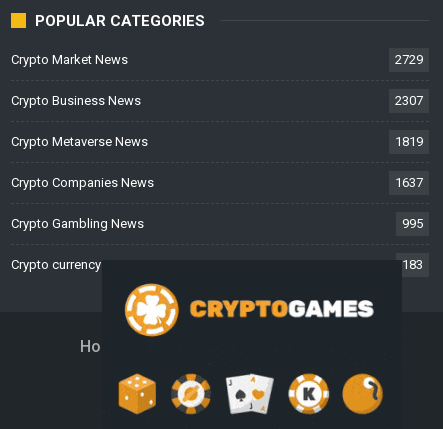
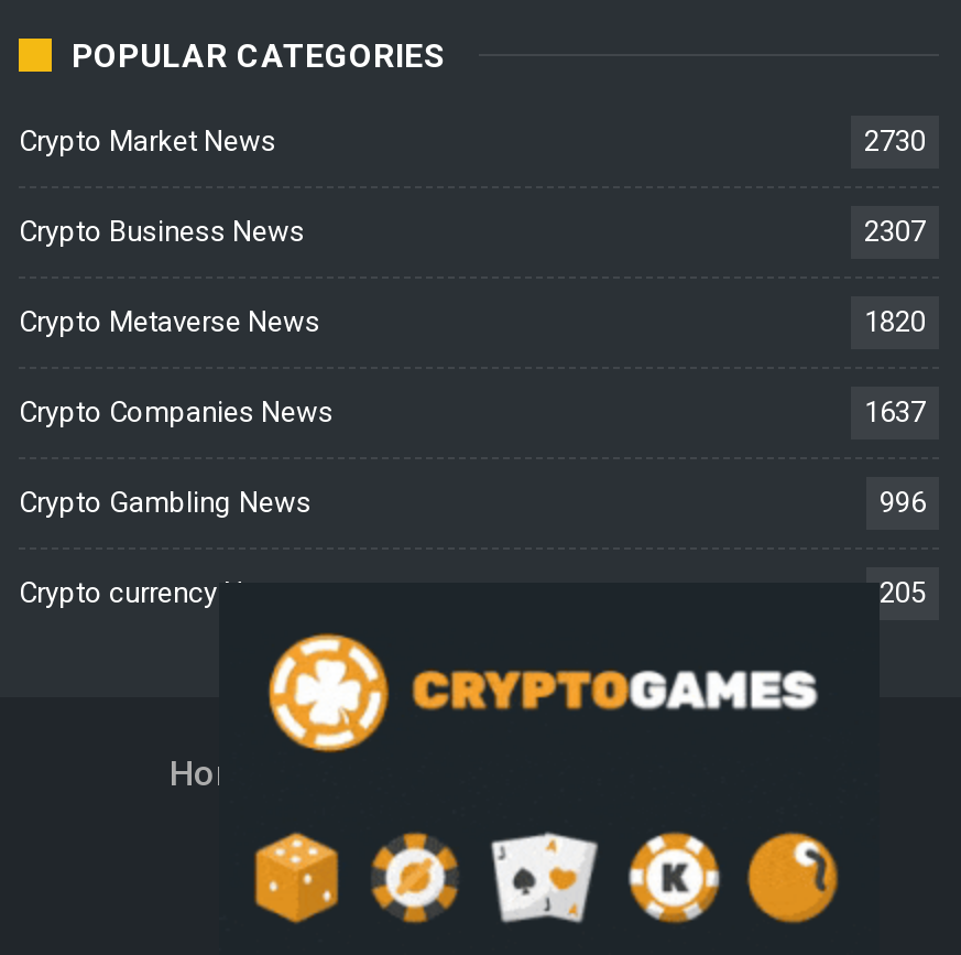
[395,52,423,67] 2729 -> [864,125,926,158] 2730
[395,134,423,149] 1819 -> [864,306,926,339] 1820
[402,216,423,231] 995 -> [880,486,926,519] 996
[402,257,423,272] 183 -> [880,577,926,610] 205

